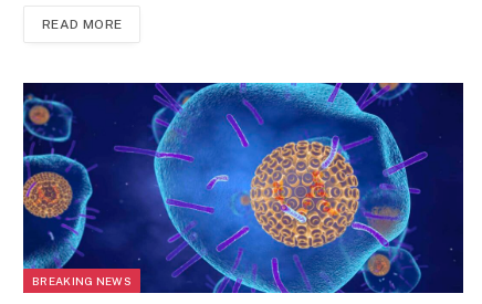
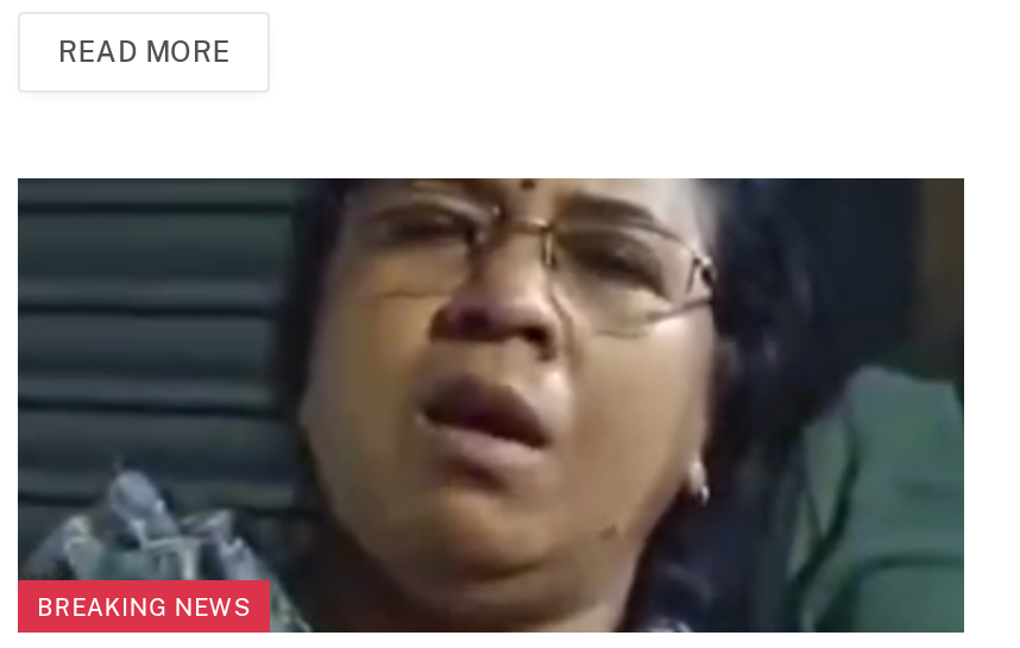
[22,82,463,294] [image] -> [15,175,964,636] [image]

